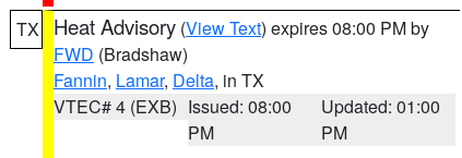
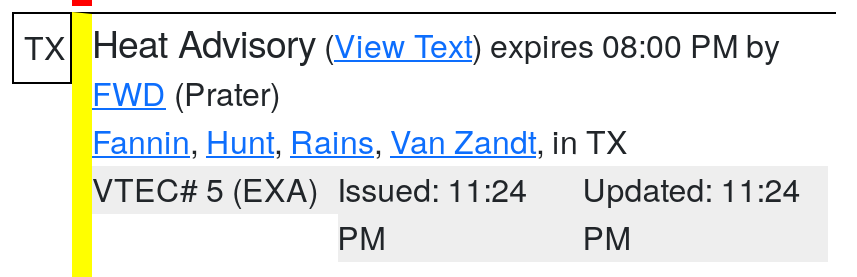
[54,41,291,119] FWD (Bradshaw) | Fannin, Lamar, Delta, in TX | VTEC# 4 (EXB) Issued: 08:00 -> [92,70,628,212] FWD (Prater) | Fannin, Hunt, Rains, Van Zandt, in TX | VTEC# 5 (EXA) Issued: 11:24
[321,94,440,119] Updated: 01:00 -> [582,166,800,212] Updated: 11:24

